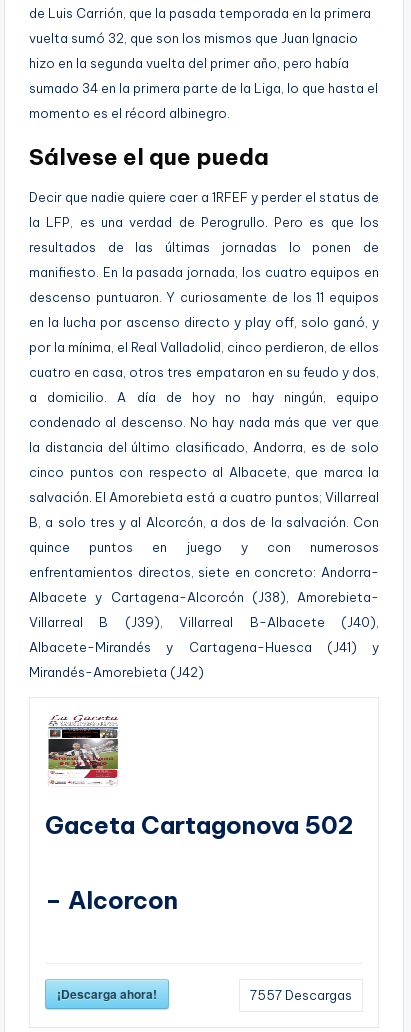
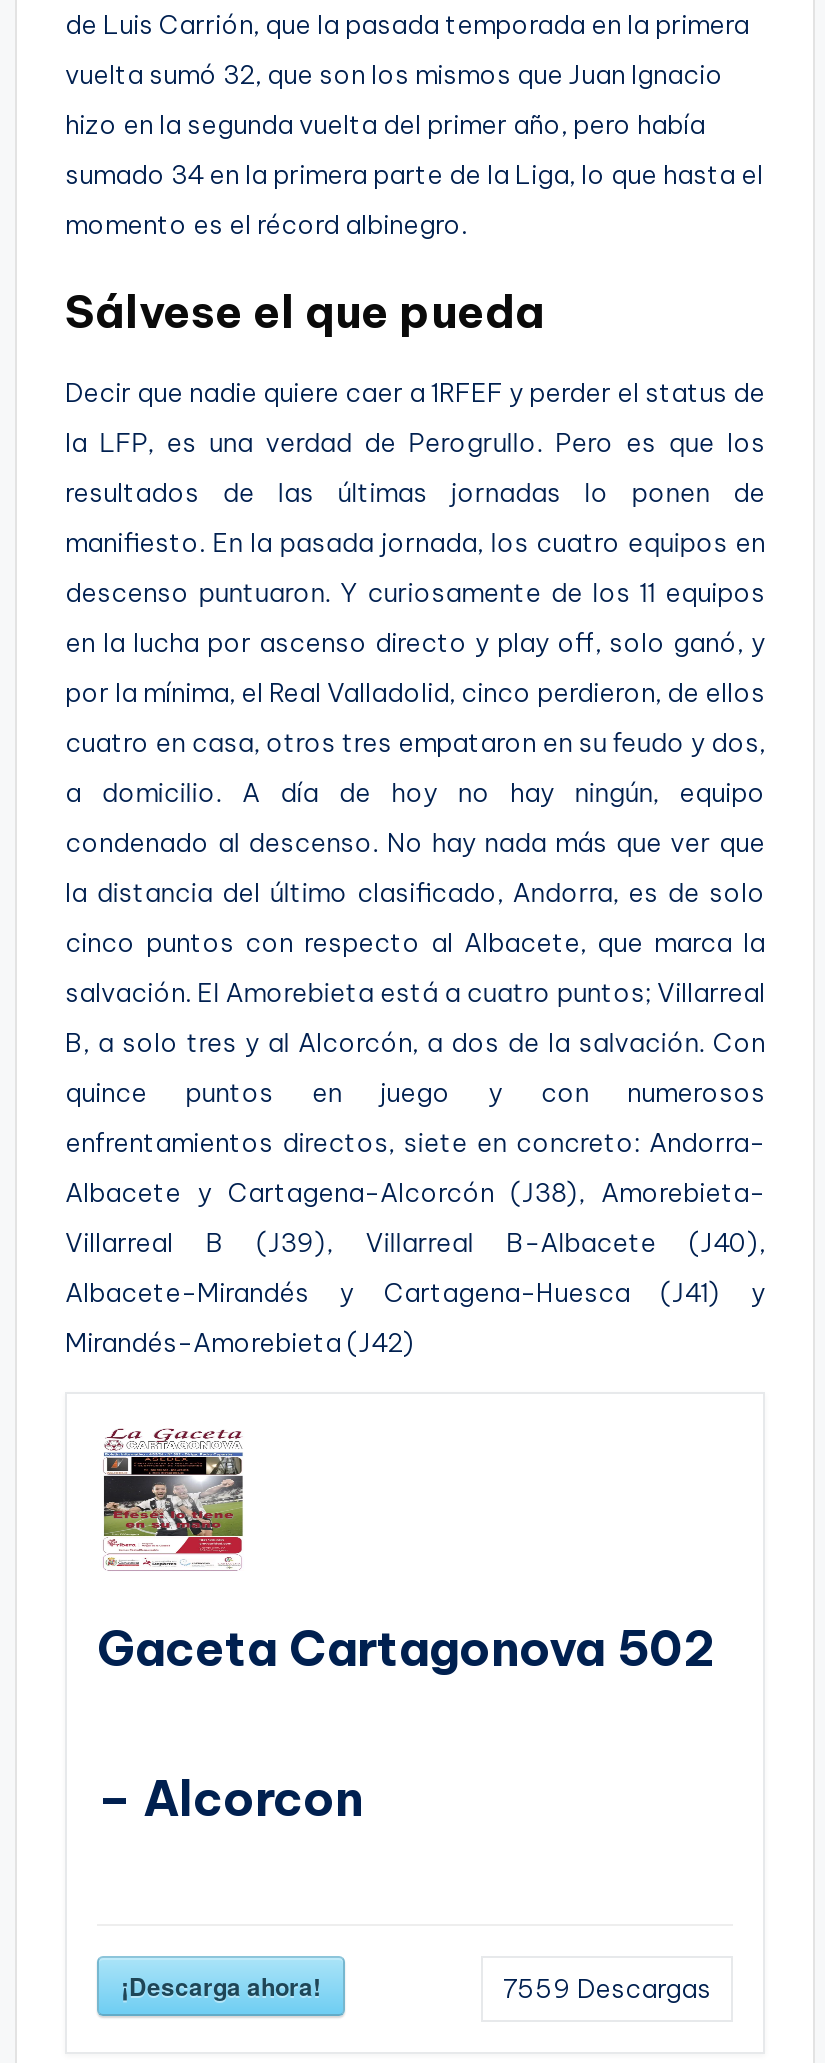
[250,987,352,1003] 7557 Descargas -> [503,1973,711,2005] 7559 Descargas

